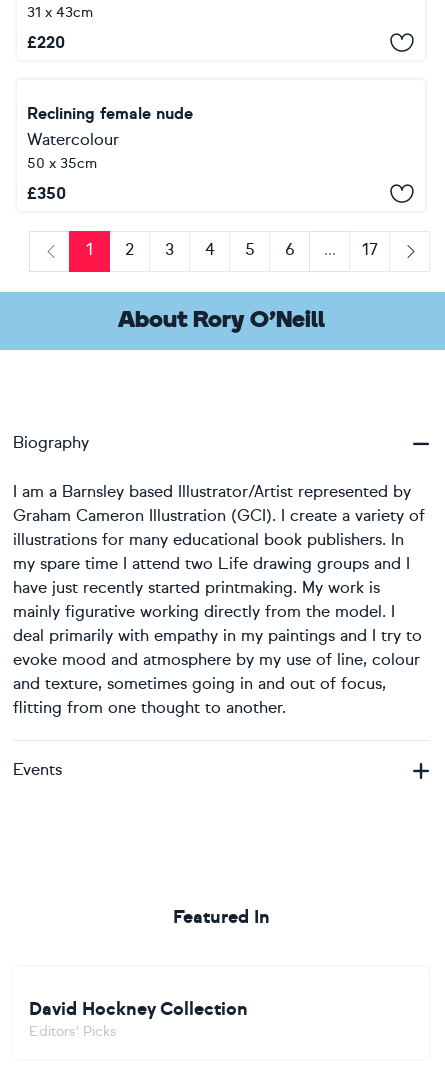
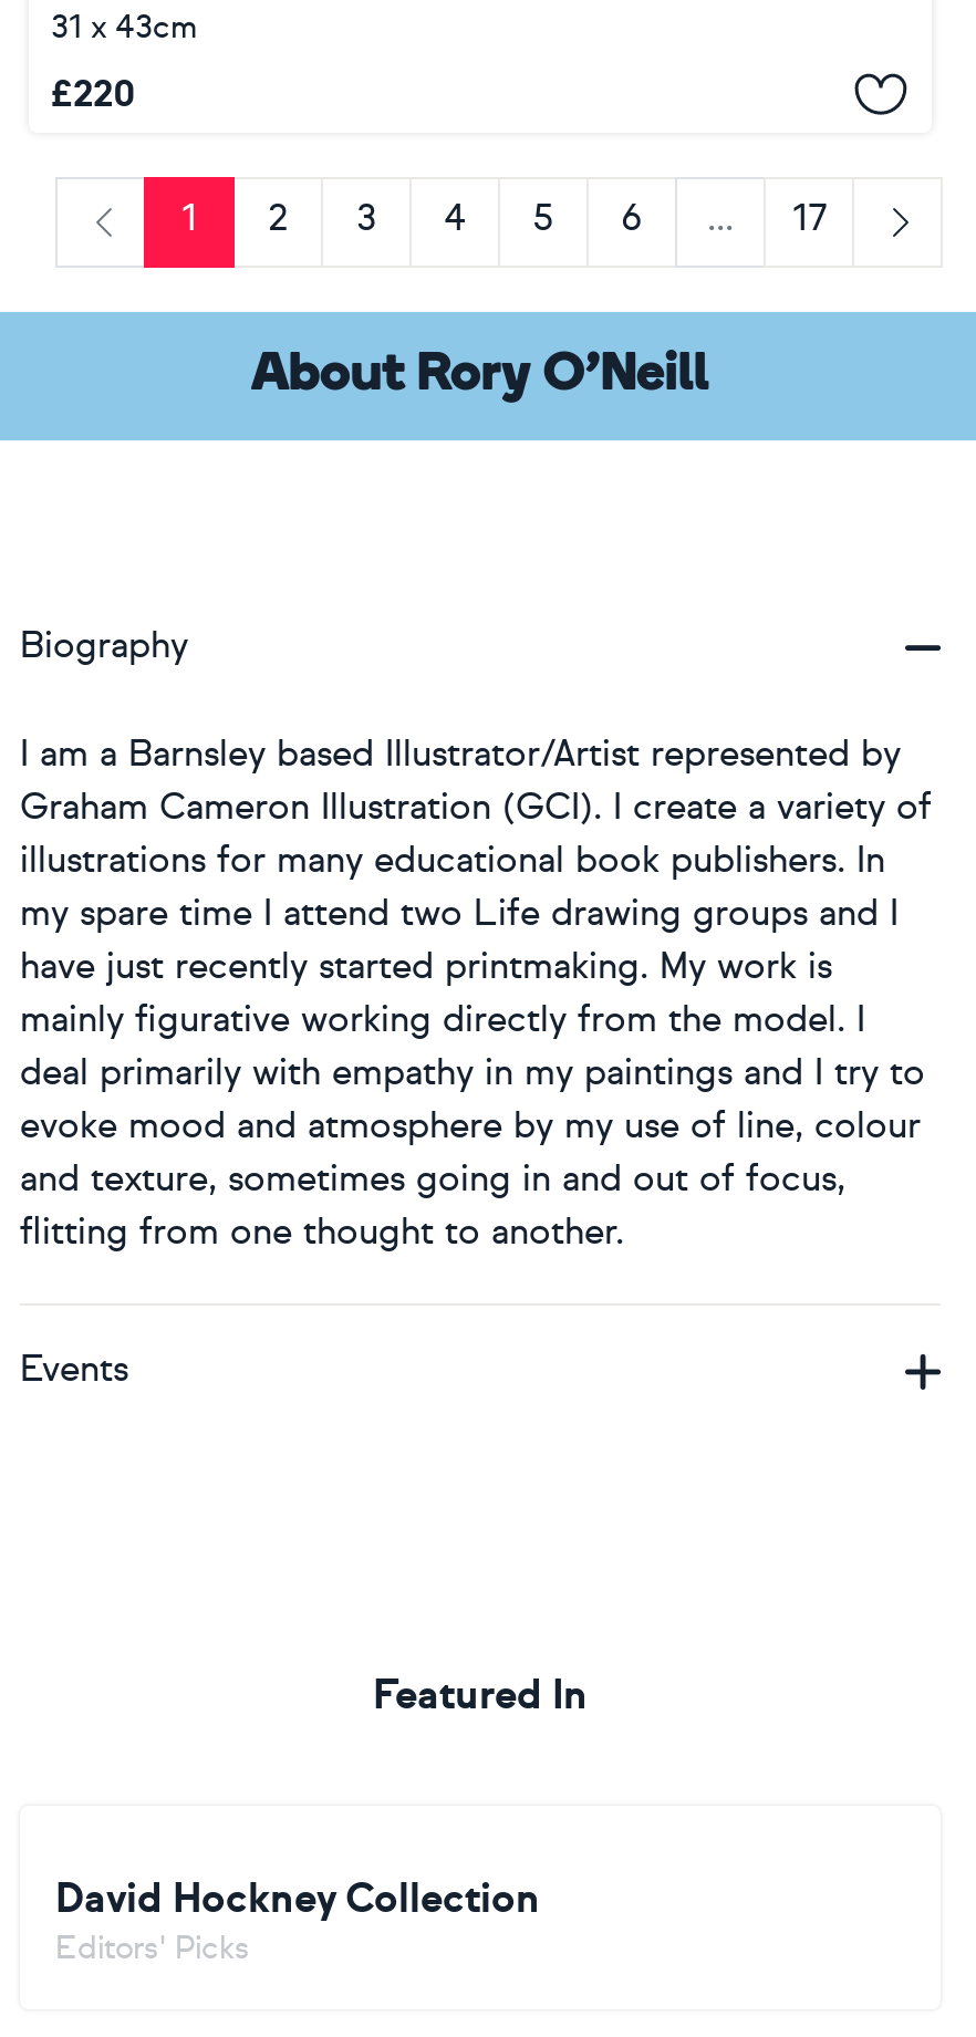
[27,104,193,203] Reclining female nude | Watercolour | 50 x 35cm | £350 -> none

